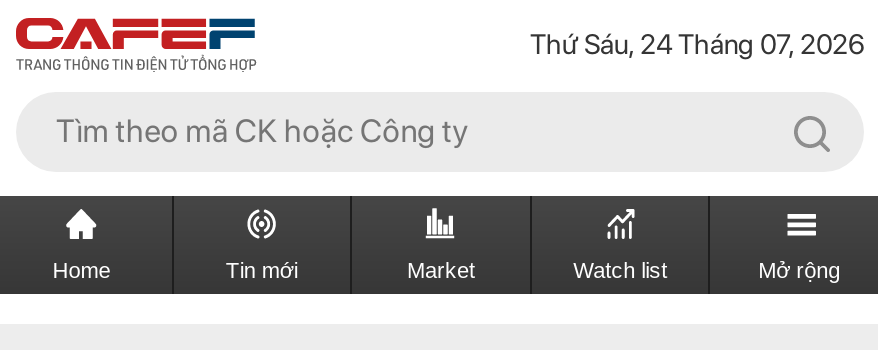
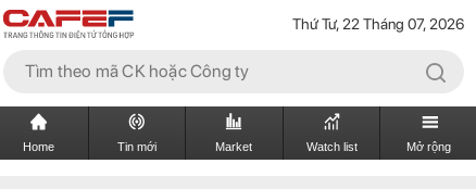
[530,28,864,60] Thứ Sáu, 24 Tháng 07, 2026 -> [292,15,464,33] Thứ Tư, 22 Tháng 07, 2026

